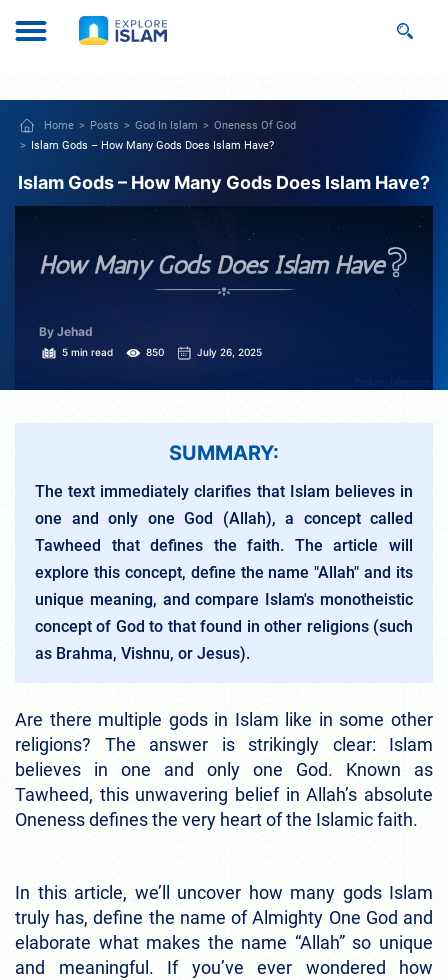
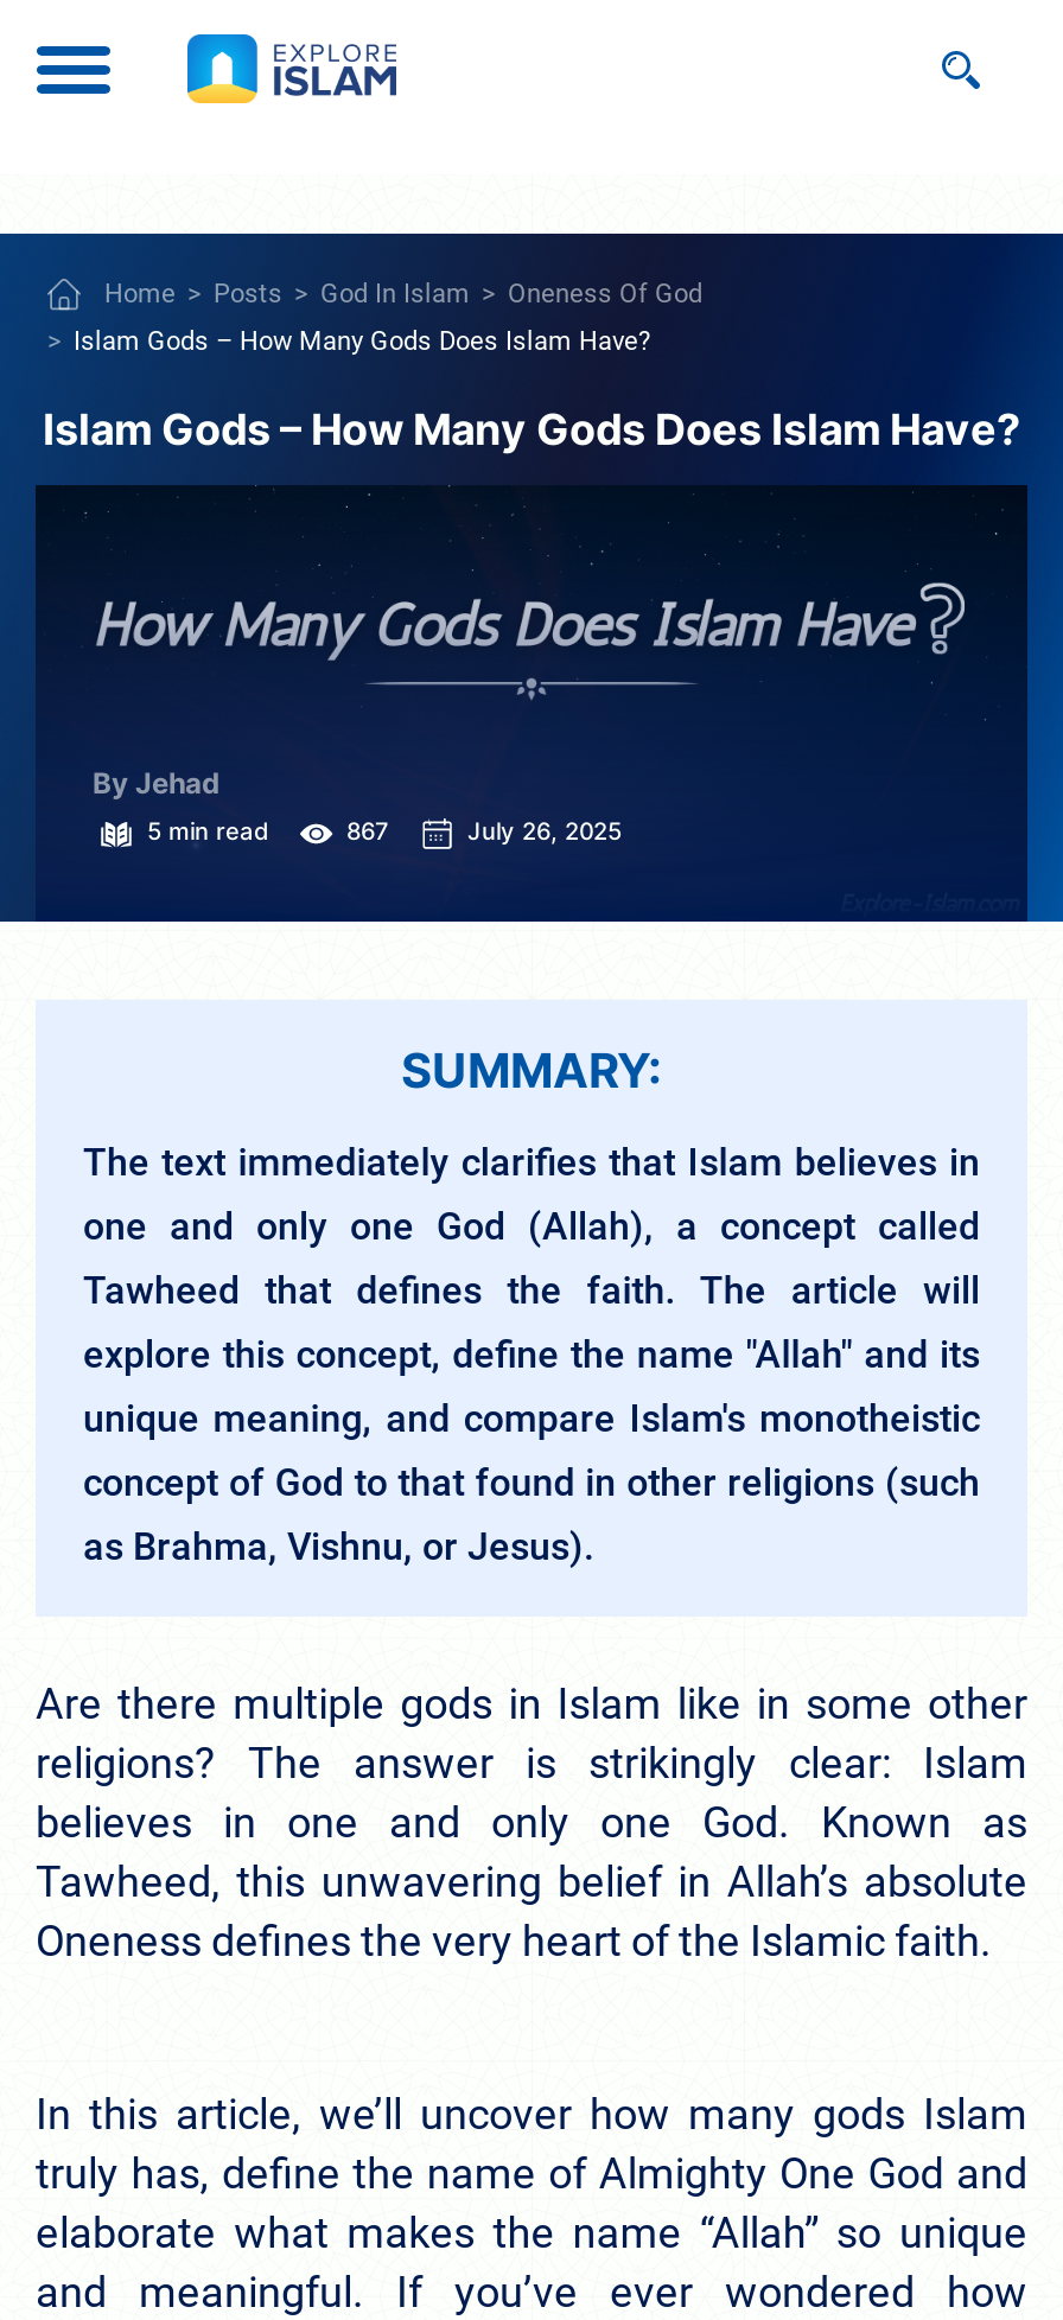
[146,346,164,358] 850 -> [346,816,389,844] 867

